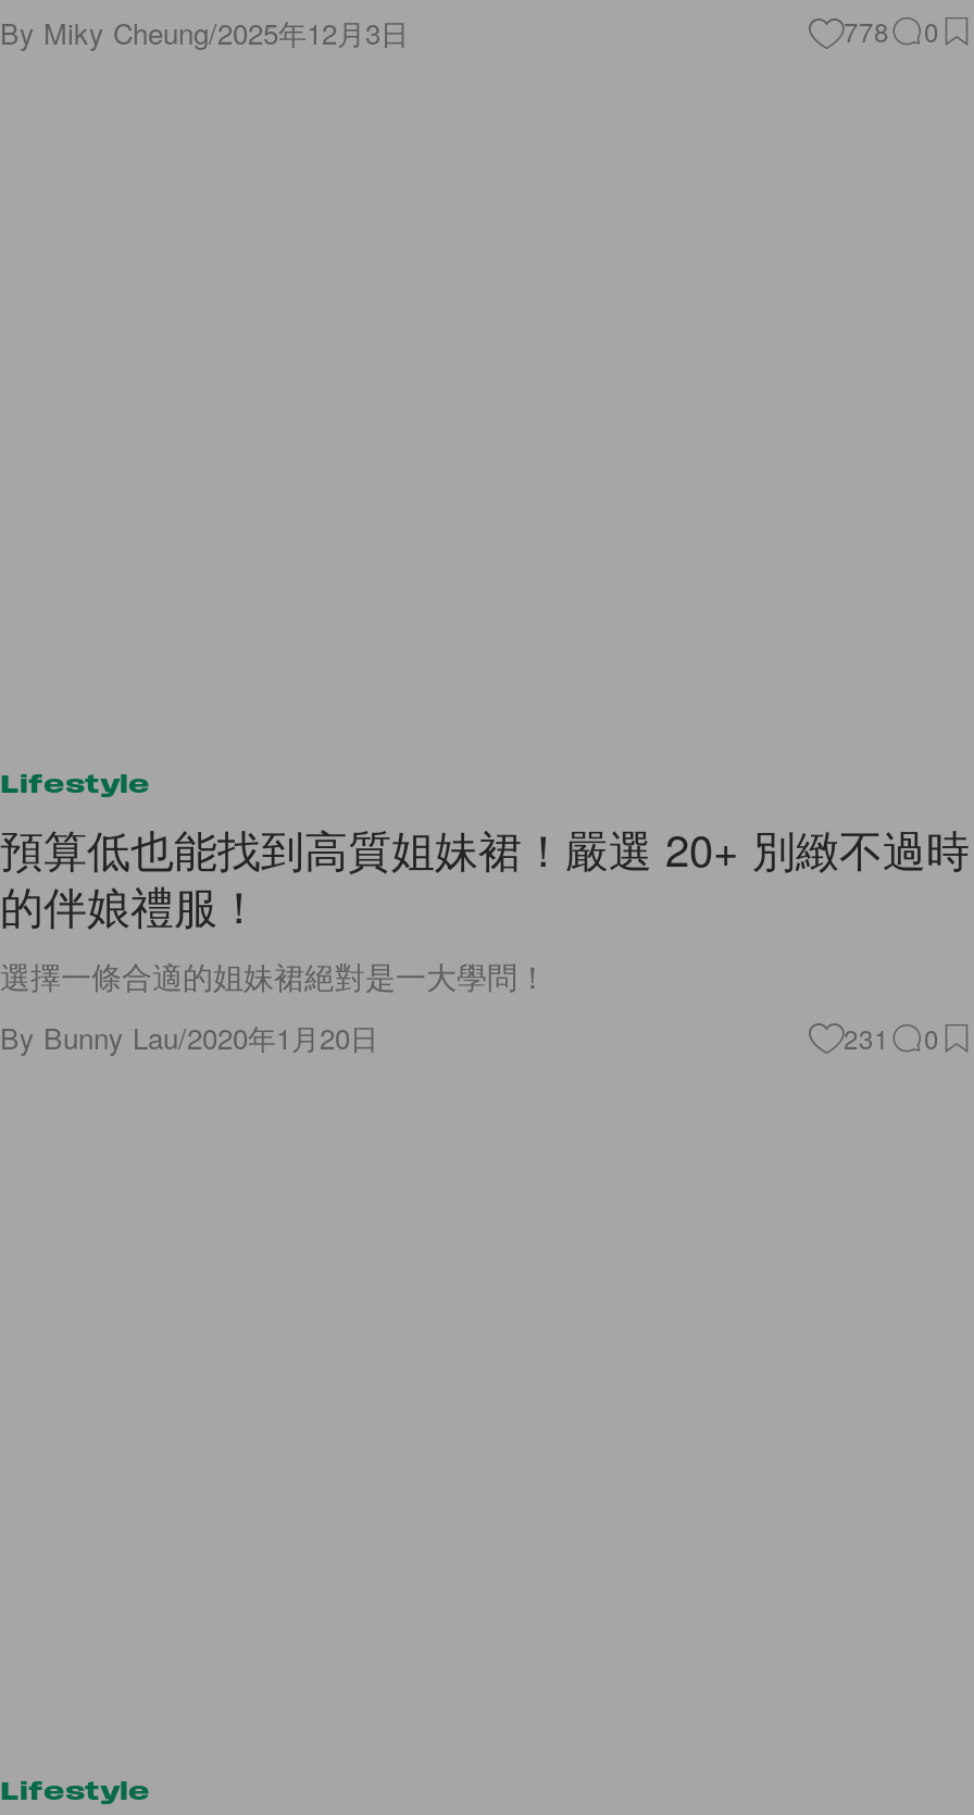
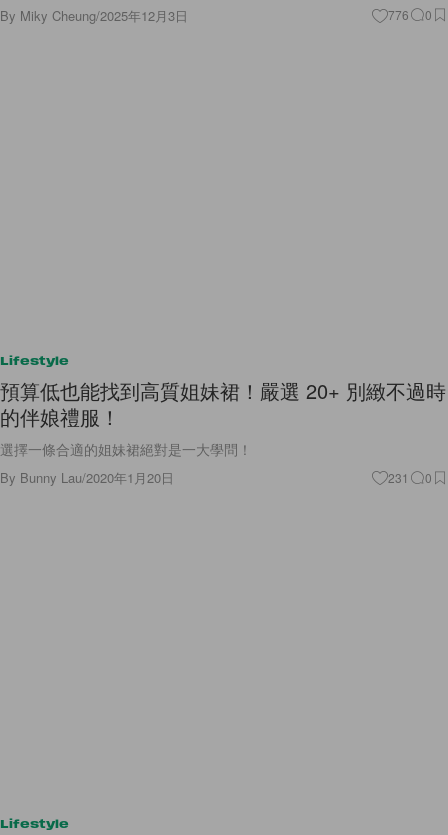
[844,12,939,49] 778 0 -> [388,6,432,23] 776 0

